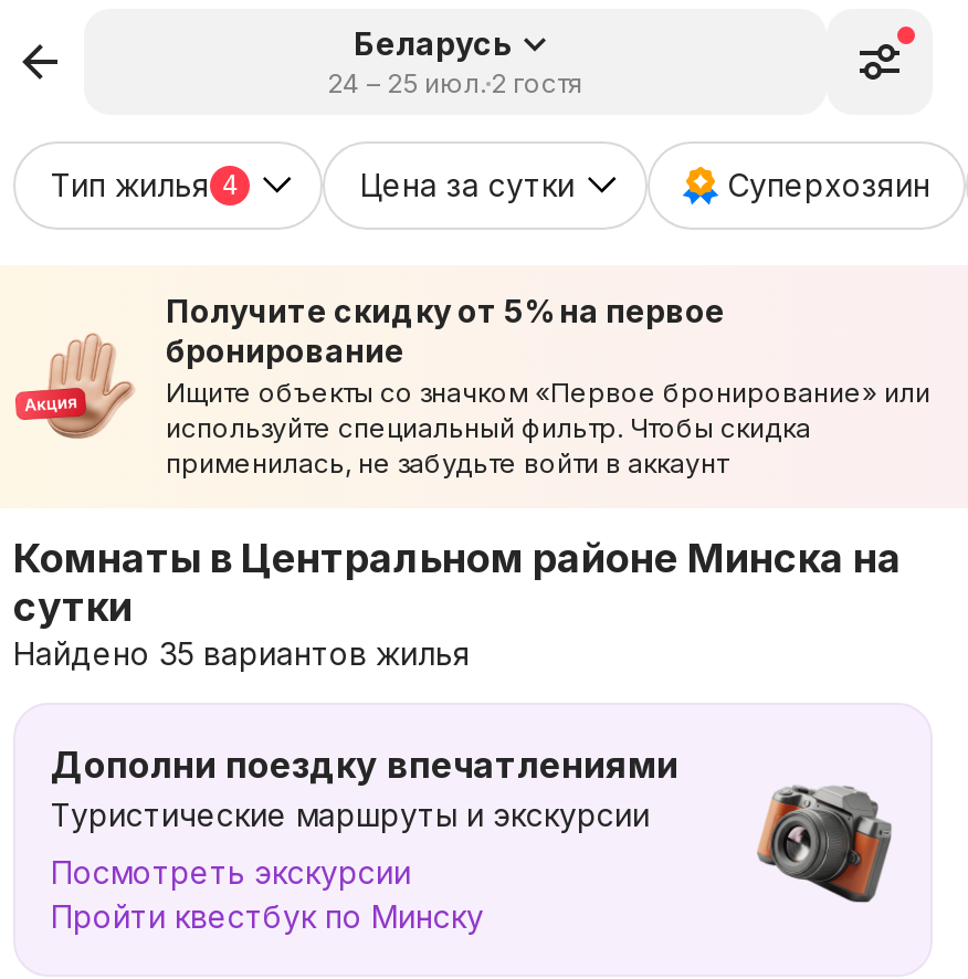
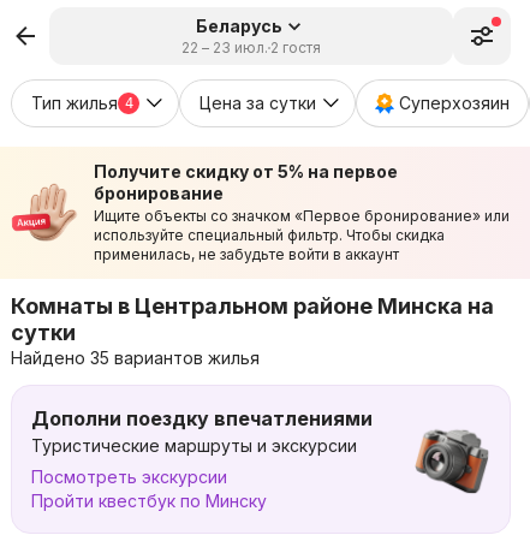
[327,66,583,99] 24 – 25 июл. 2 гостя -> [181,38,321,57] 22 – 23 июл. 2 гостя

